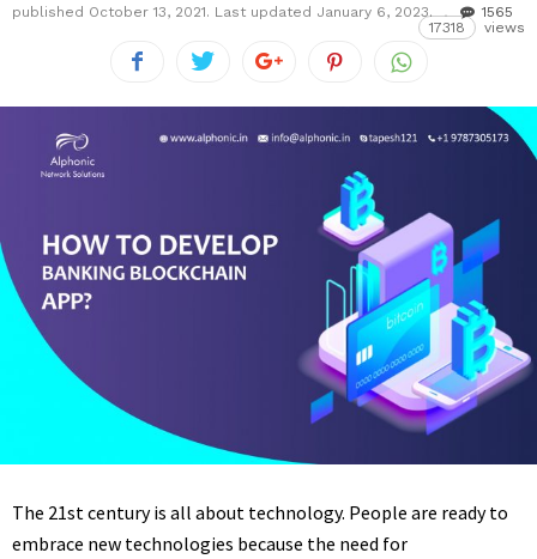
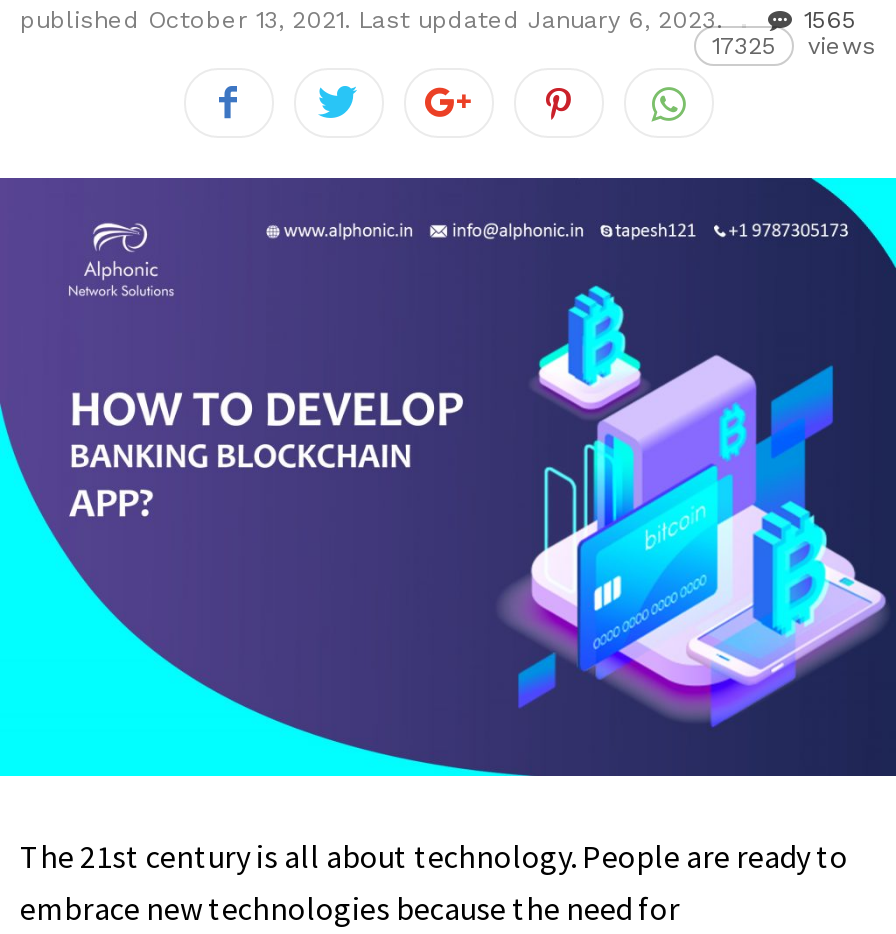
[429,19,525,36] 17318 views -> [712,32,876,60] 17325 views

